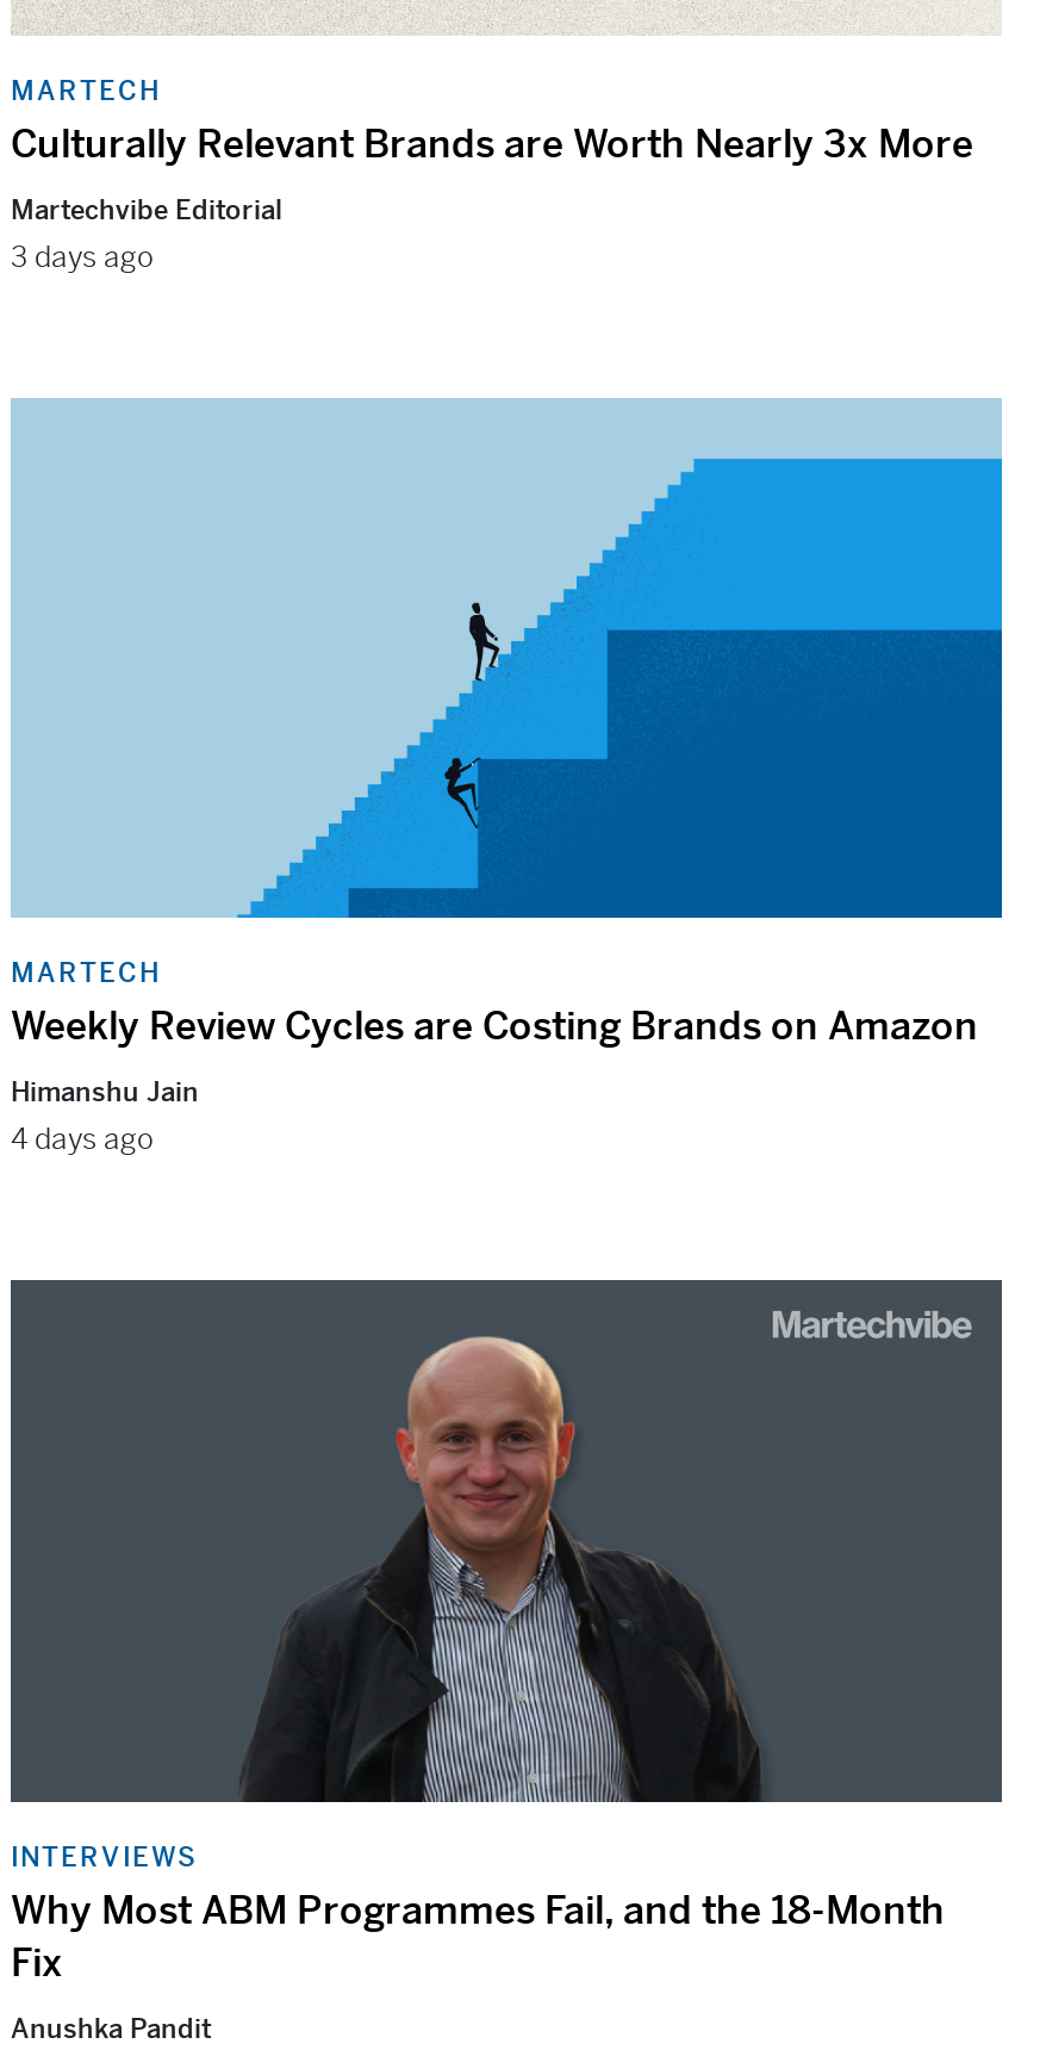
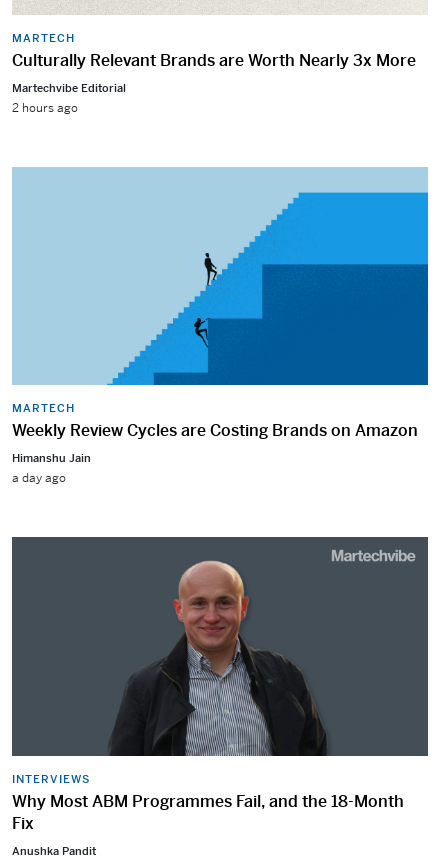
[11,238,154,276] 3 days ago -> [12,100,78,116] 2 hours ago
[11,1121,154,1159] 4 days ago -> [12,470,66,486] a day ago

